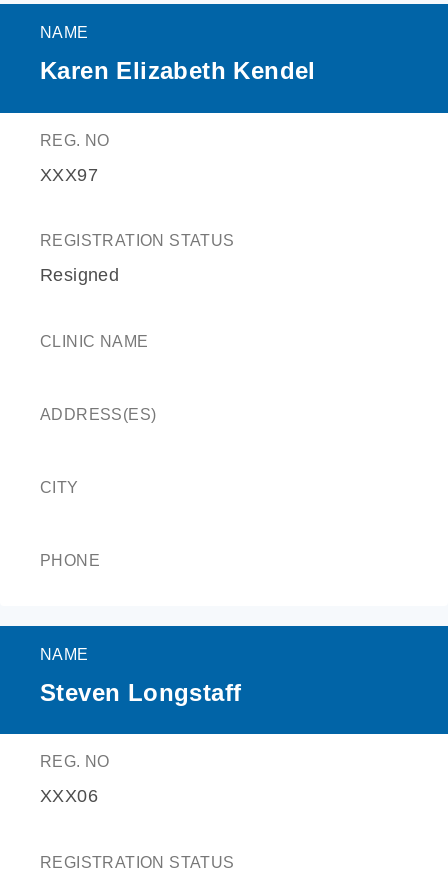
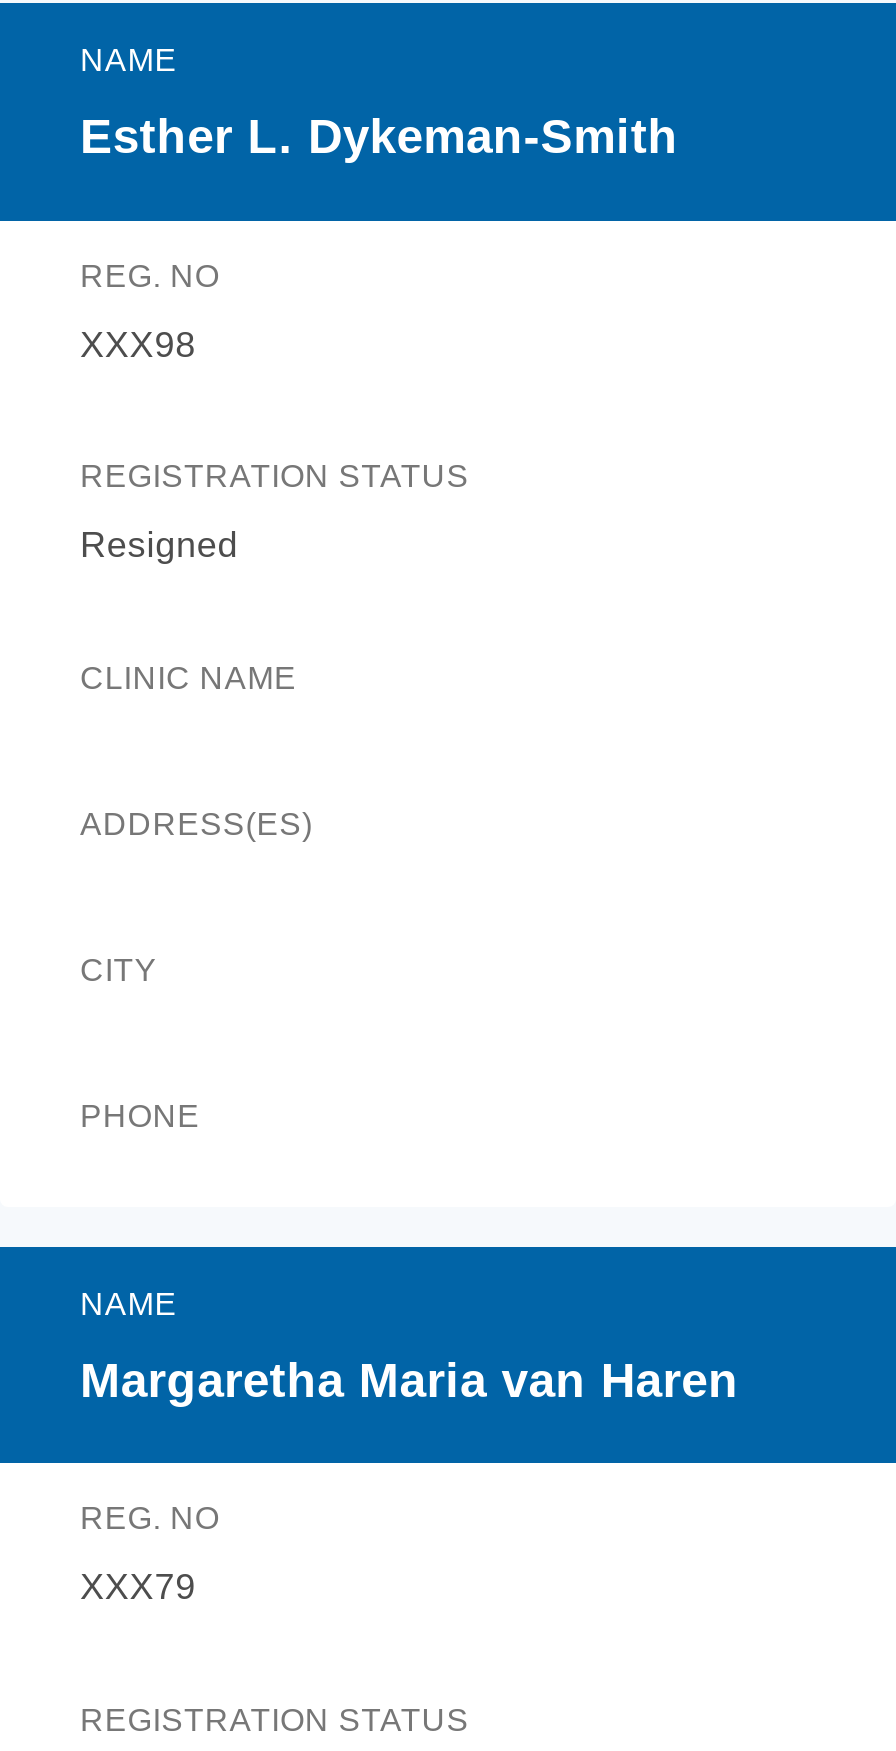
[40,57,316,84] Karen Elizabeth Kendel -> [80,109,678,163] Esther L. Dykeman-Smith
[40,164,98,184] XXX97 -> [80,324,196,364] XXX98
[40,678,241,705] Steven Longstaff -> [80,1352,739,1406] Margaretha Maria van Haren
[40,786,98,806] XXX06 -> [80,1567,196,1607] XXX79

